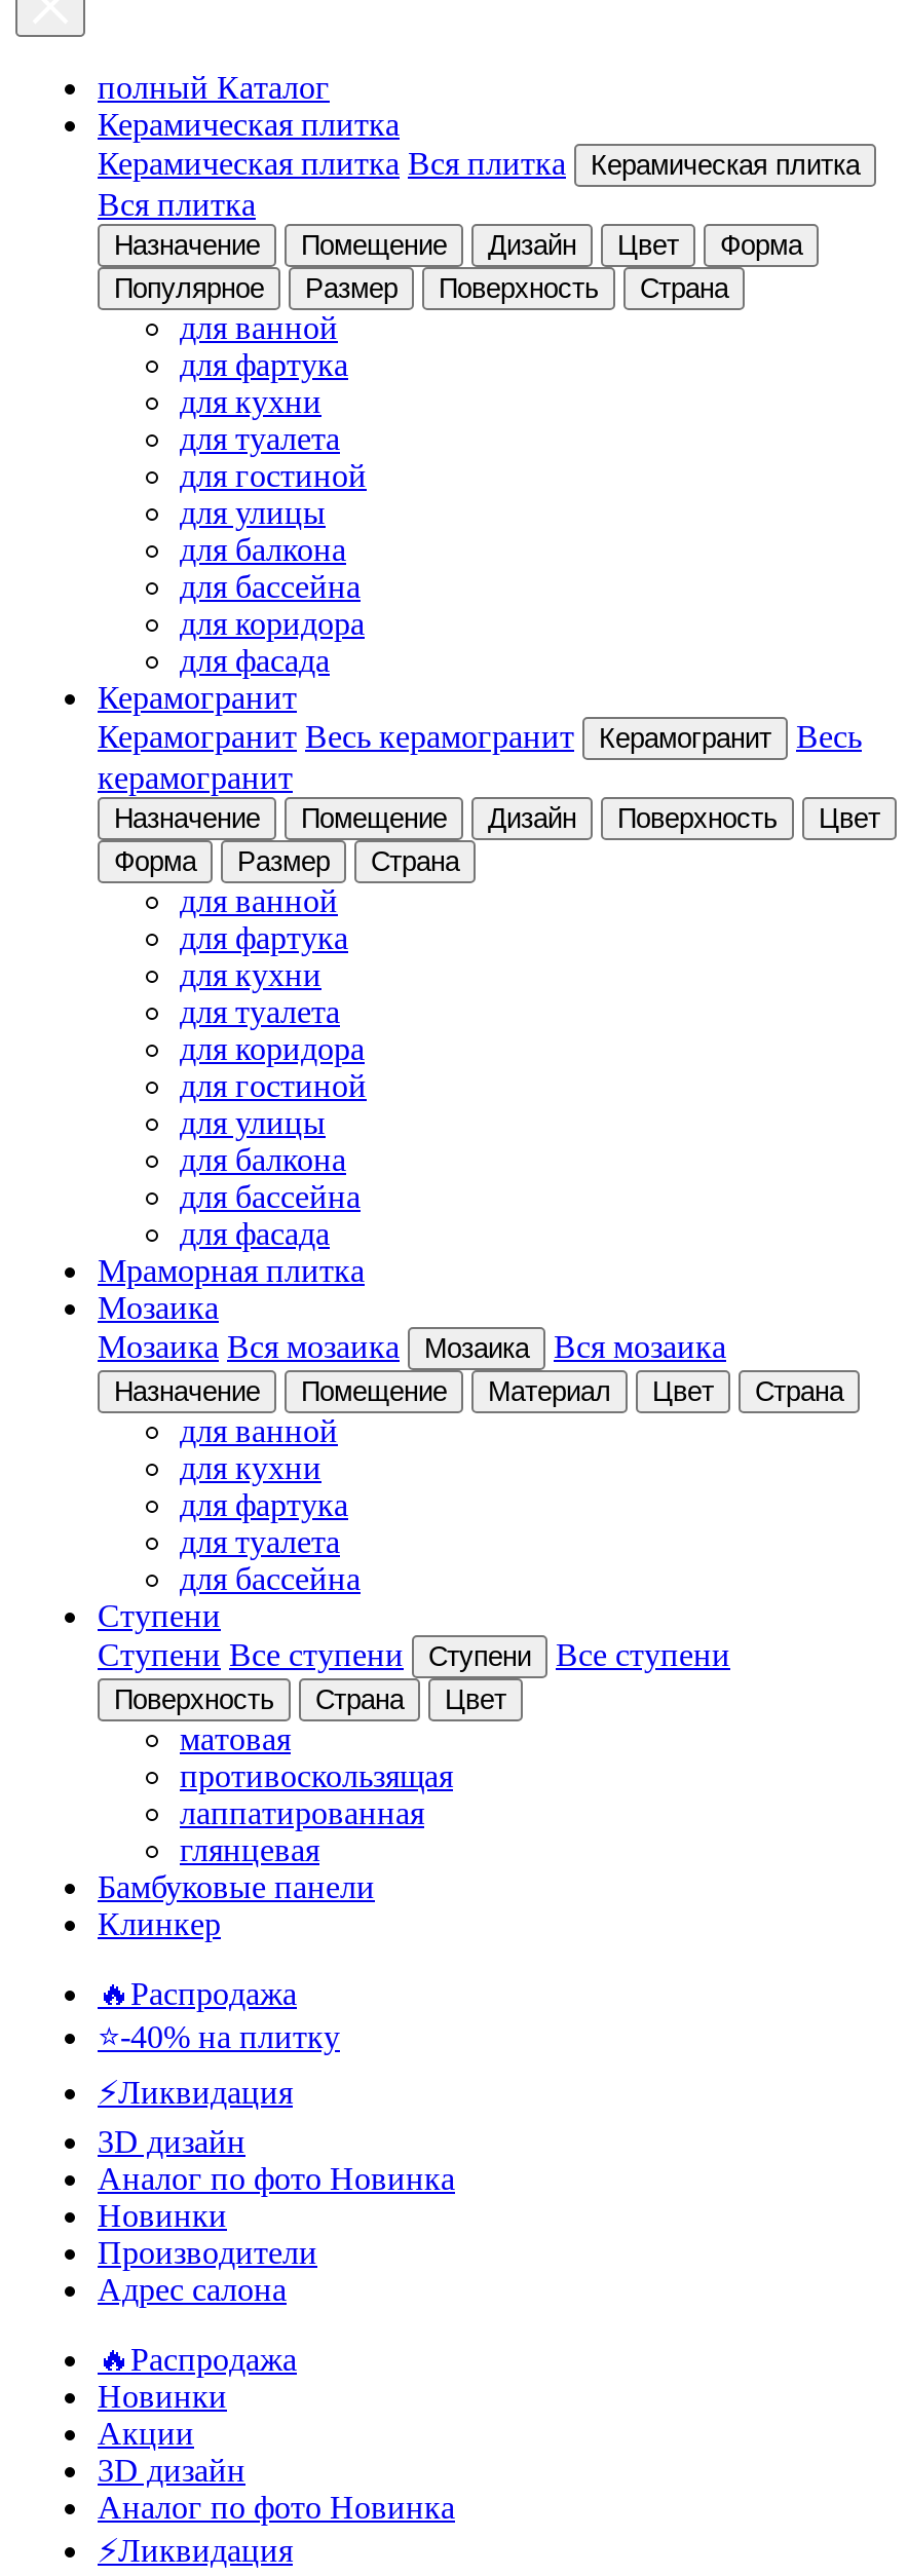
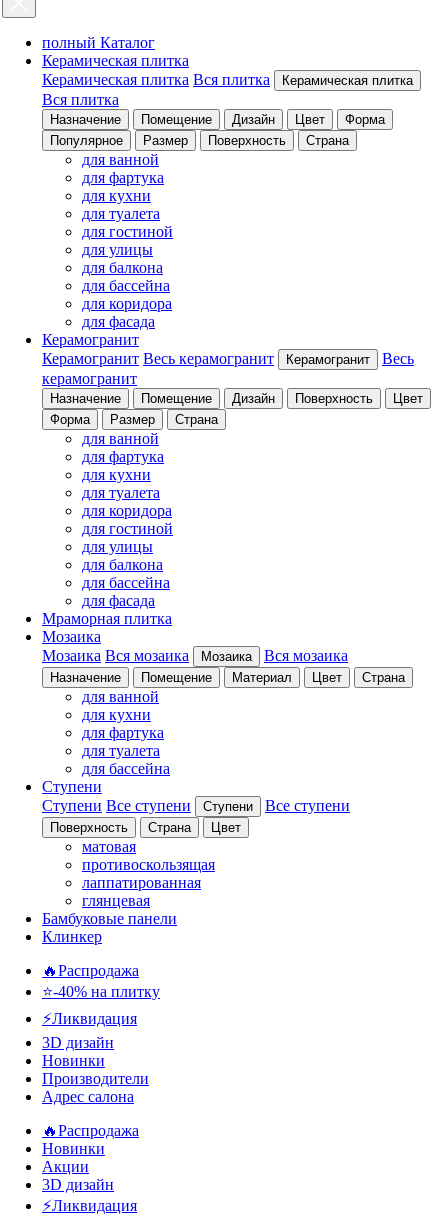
[98,2161,455,2196] Аналог по фото Новинка -> none
[98,2490,455,2524] Аналог по фото Новинка -> none

